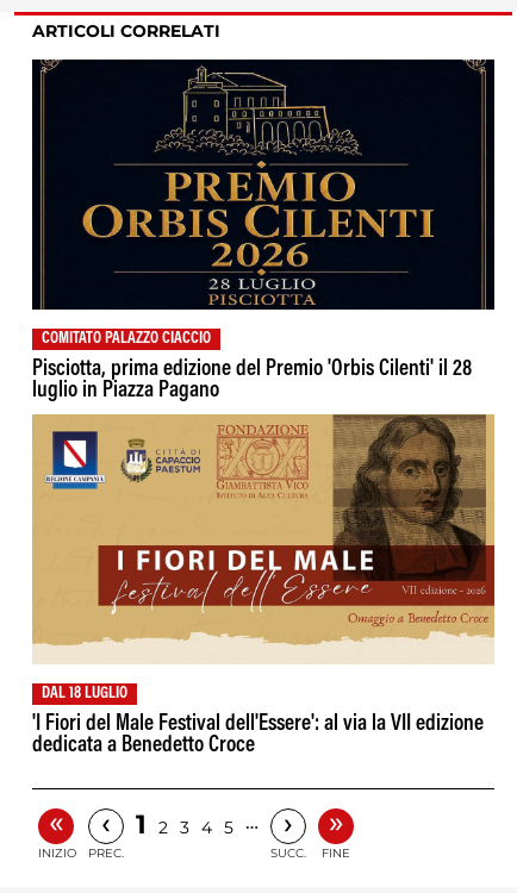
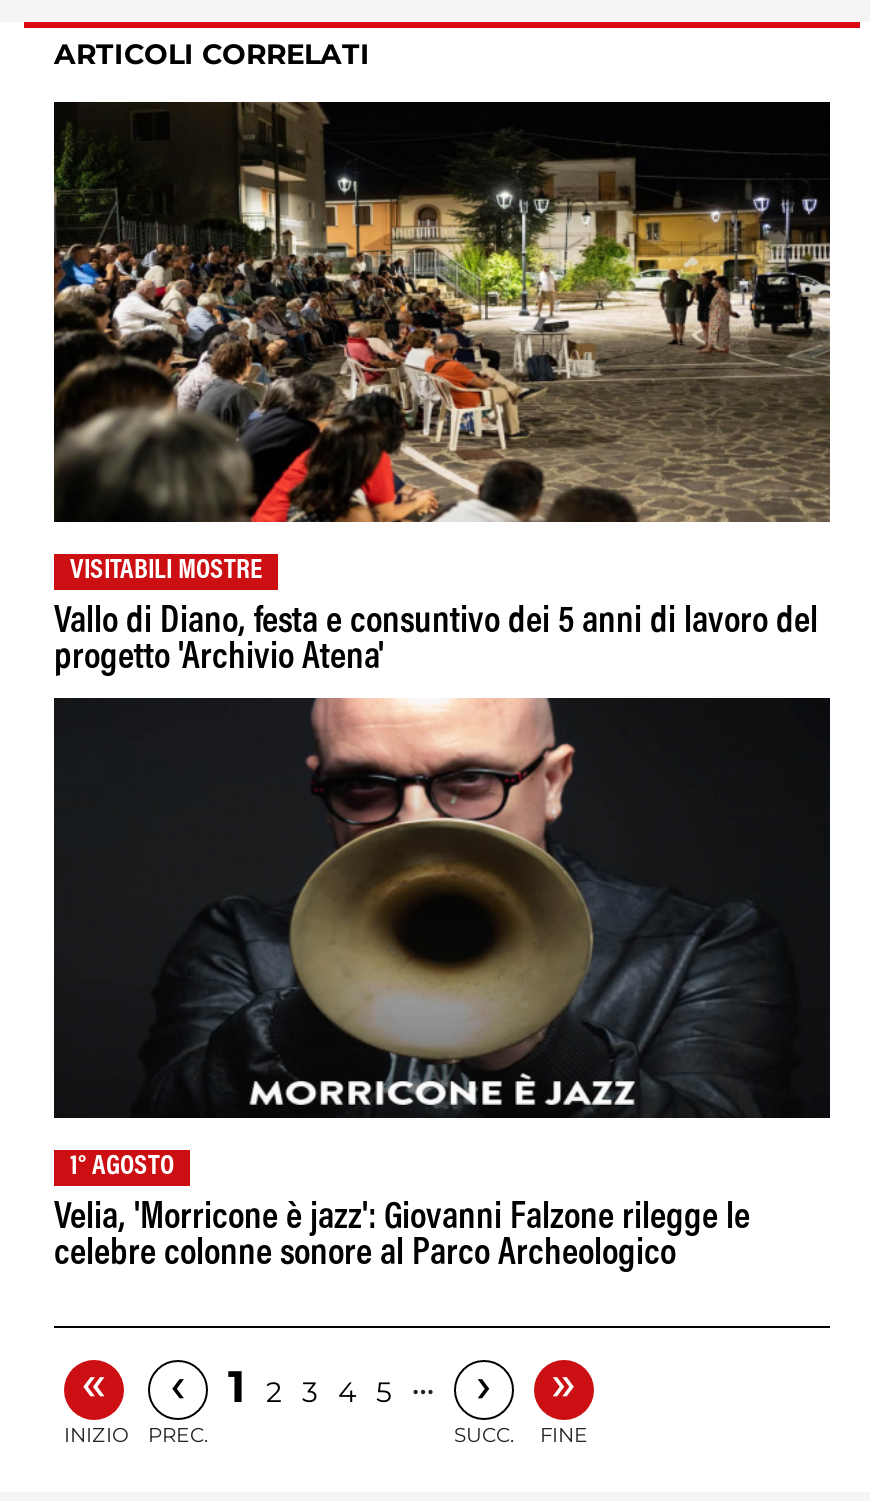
[31,58,496,348] [image] | COMITATO PALAZZO CIACCIO -> [52,99,832,586] [image] | VISITABILI MOSTRE
[32,359,472,403] Pisciotta, prima edizione del Premio 'Orbis Cilenti' il 28 | luglio in Piazza Pagano -> [54,604,818,678] Vallo di Diano, festa e consuntivo dei 5 anni di lavoro del | progetto 'Archivio Atena'
[31,413,496,703] [image] | DAL 18 LUGLIO -> [52,695,832,1182] [image] | 1° AGOSTO
[32,714,484,758] 'I Fiori del Male Festival dell'Essere': al via la VII edizione | dedicata a Benedetto Croce -> [54,1200,750,1274] Velia, 'Morricone è jazz': Giovanni Falzone rilegge le | celebre colonne sonore al Parco Archeologico

